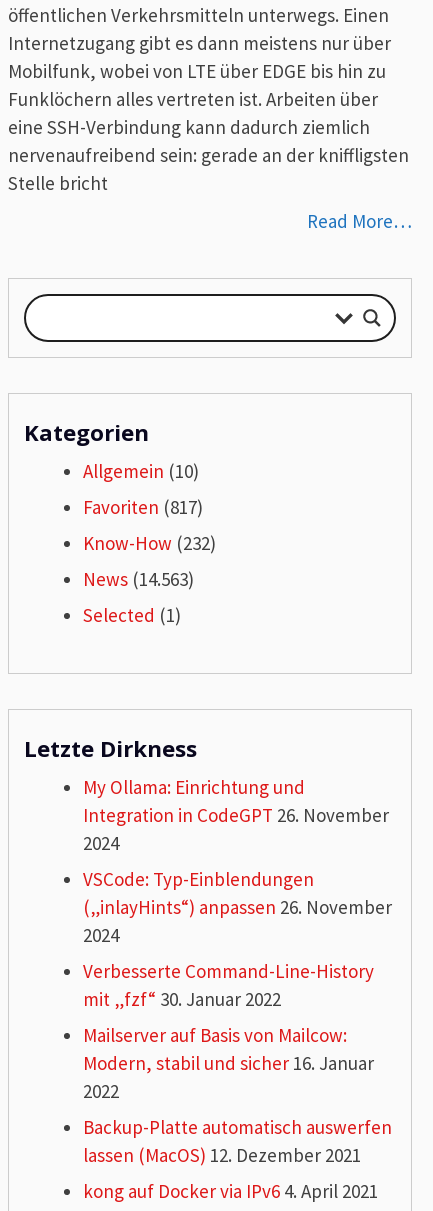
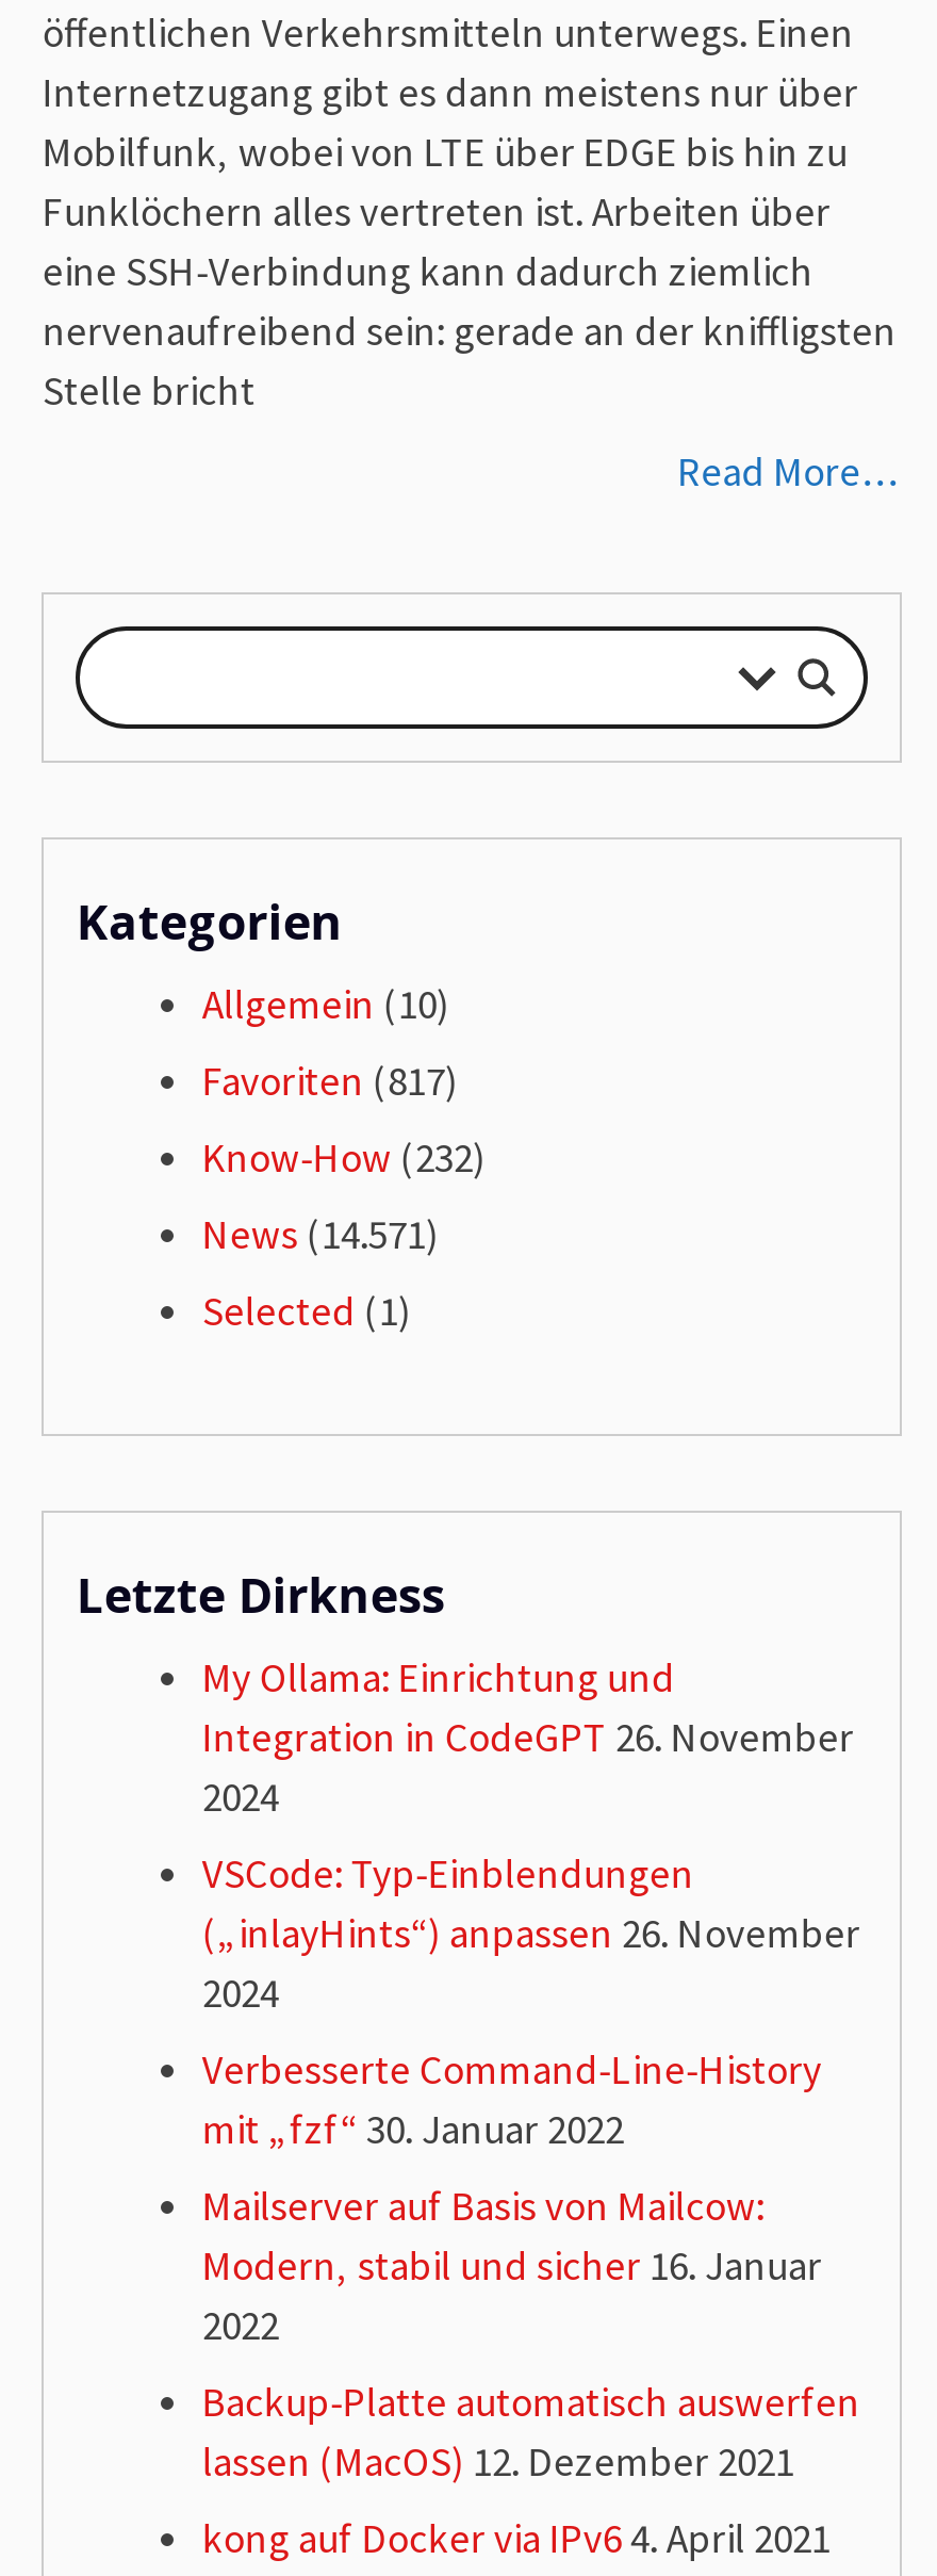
[83,567,194,591] News (14.563) -> [202,1208,438,1259] News (14.571)

